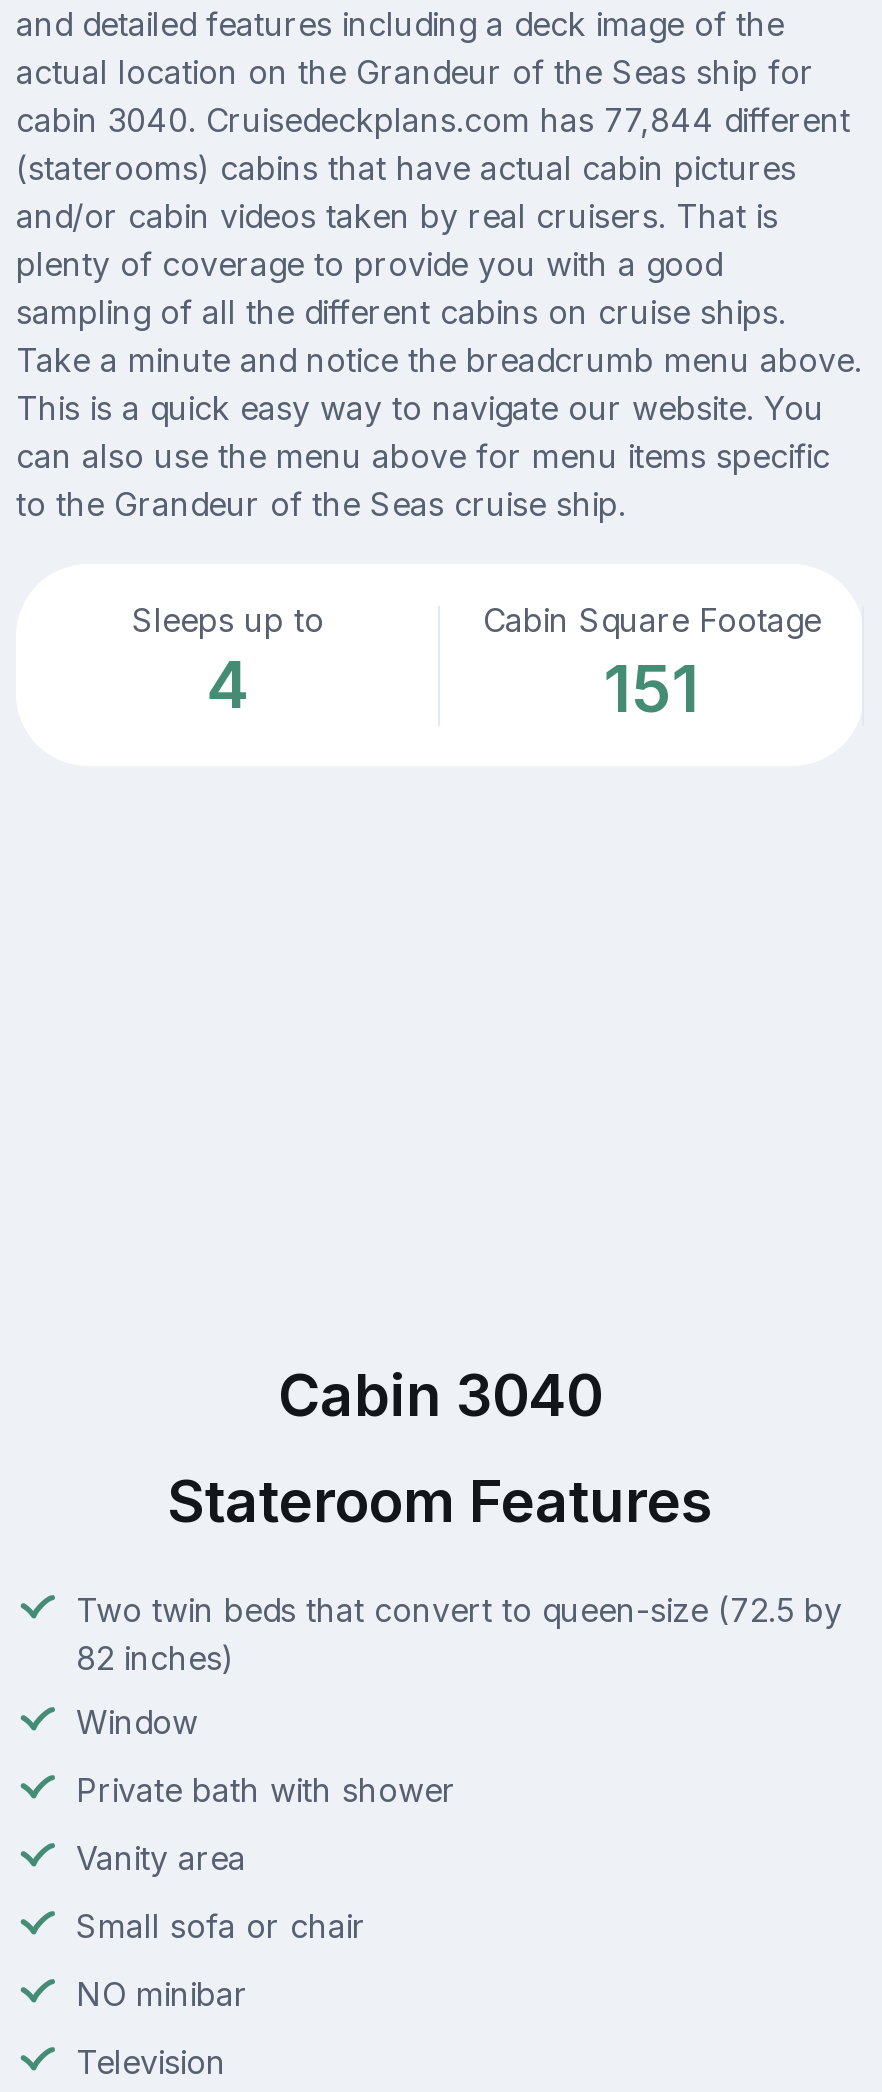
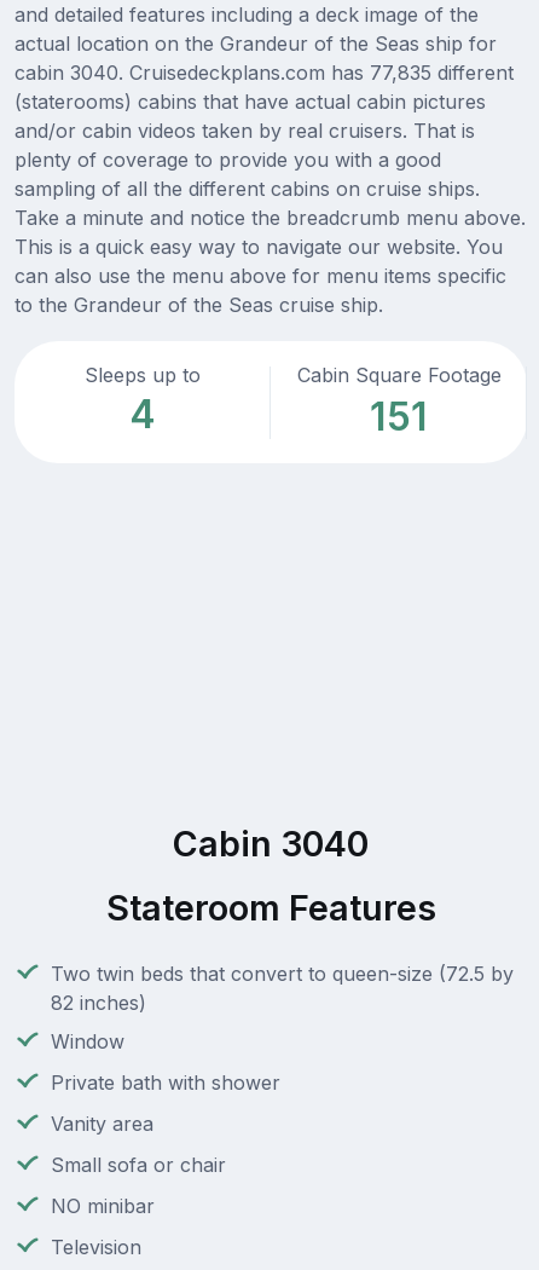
[16,101,850,141] cabin 3040. Cruisedeckplans.com has 77,844 different -> [15,61,514,85] cabin 3040. Cruisedeckplans.com has 77,835 different

